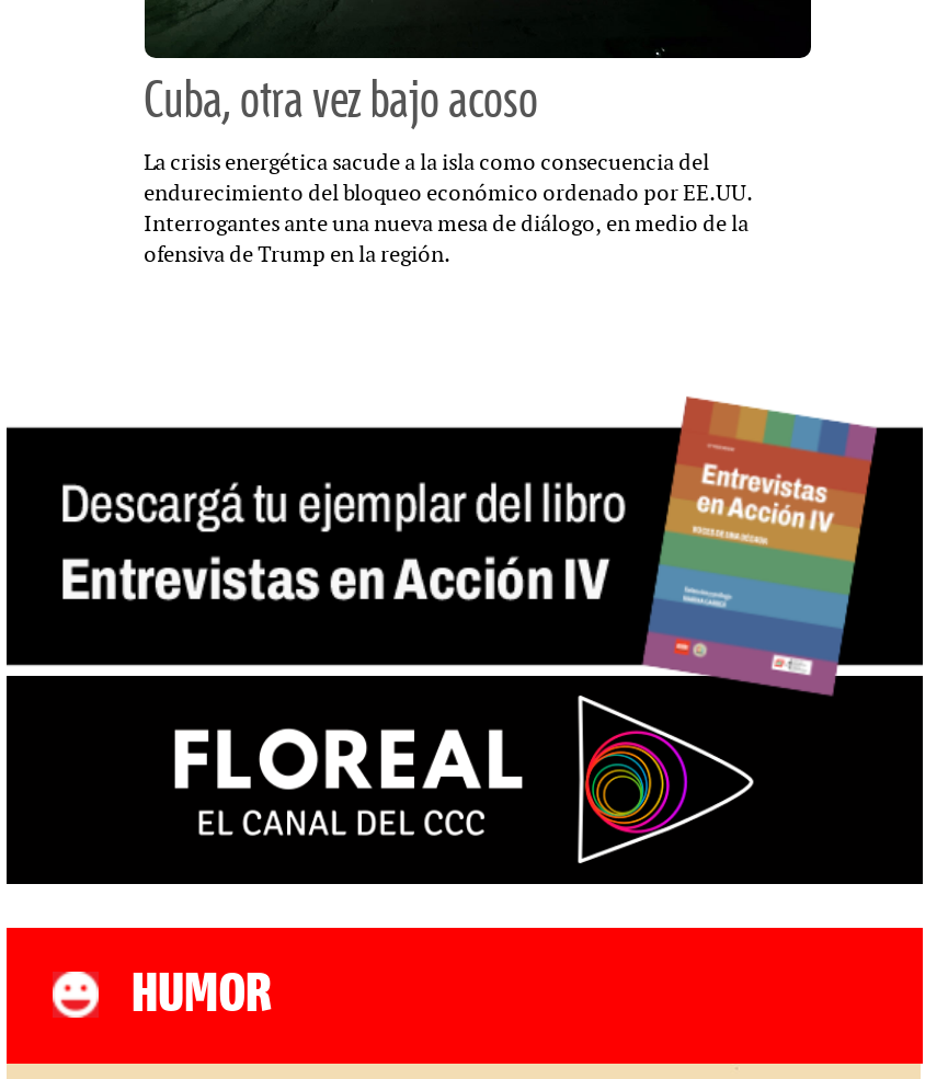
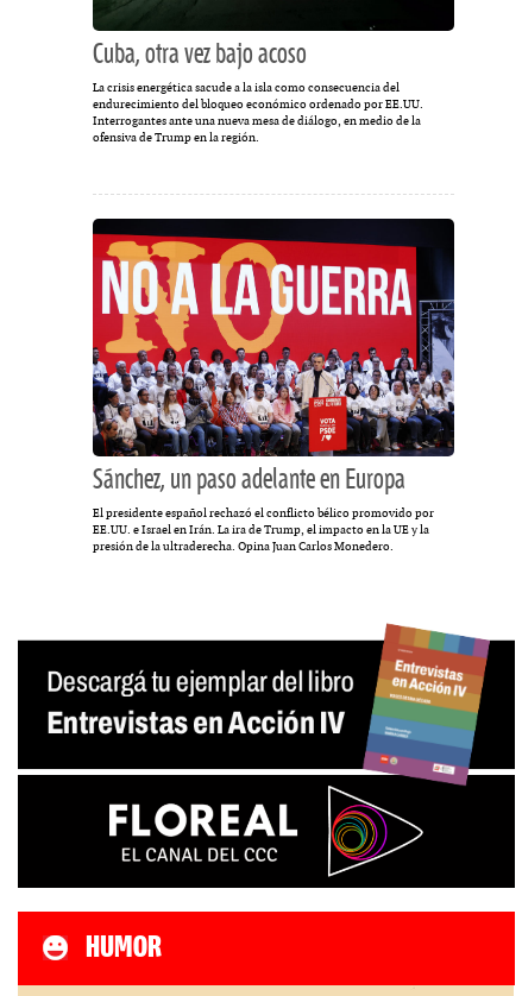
none -> [92,215,455,553] [image] | Sánchez, un paso adelante en Europa | El presidente español rechazó el conflicto bélico promovido por | EE.UU. e Israel en Irán. La ira de Trump, el impacto en la UE y la | presión de la ultraderecha. Opina Juan Carlos Monedero.

